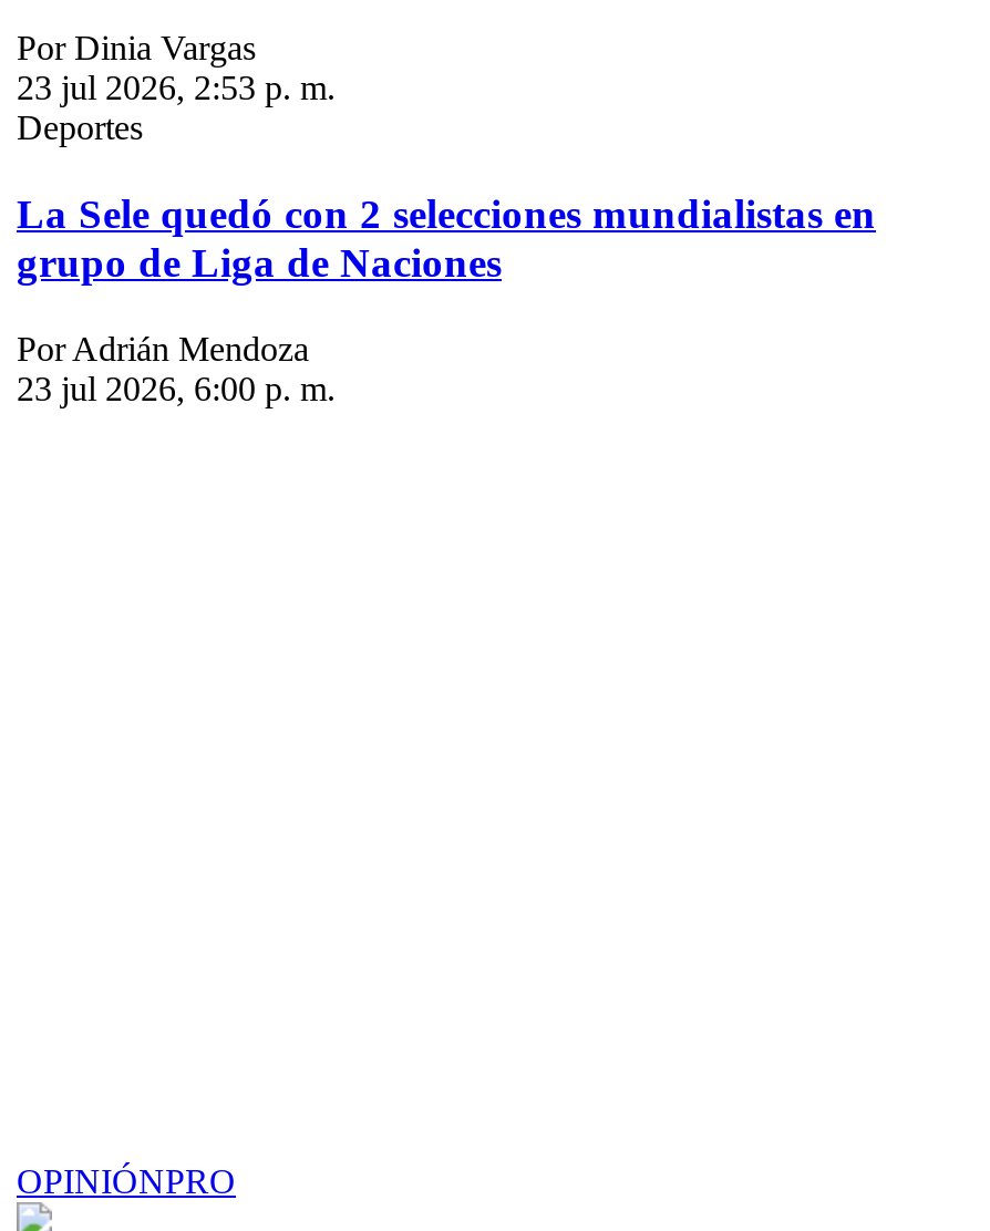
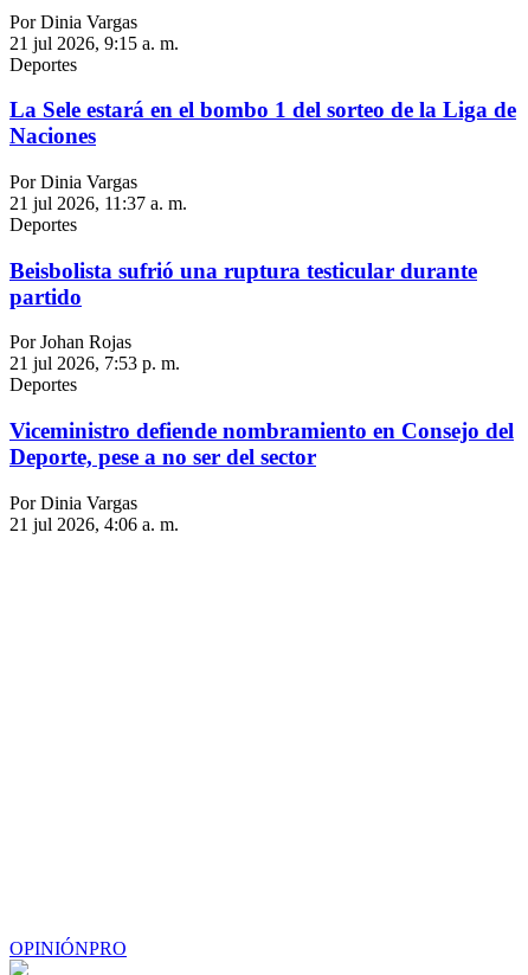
[17,70,336,108] 23 jul 2026, 2:53 p. m. -> [9,33,179,53] 21 jul 2026, 9:15 a. m.
[17,191,876,407] La Sele quedó con 2 selecciones mundialistas en | grupo de Liga de Naciones | Por Adrián Mendoza | 23 jul 2026, 6:00 p. m. -> [9,97,516,534] La Sele estará en el bombo 1 del sorteo de la Liga de | Naciones | Por Dinia Vargas | 21 jul 2026, 11:37 a. m. | Deportes | Beisbolista sufrió una ruptura testicular durante | partido | Por Johan Rojas | 21 jul 2026, 7:53 p. m. | Deportes | Viceministro defiende nombramiento en Consejo del | Deporte, pese a no ser del sector | Por Dinia Vargas | 21 jul 2026, 4:06 a. m.

